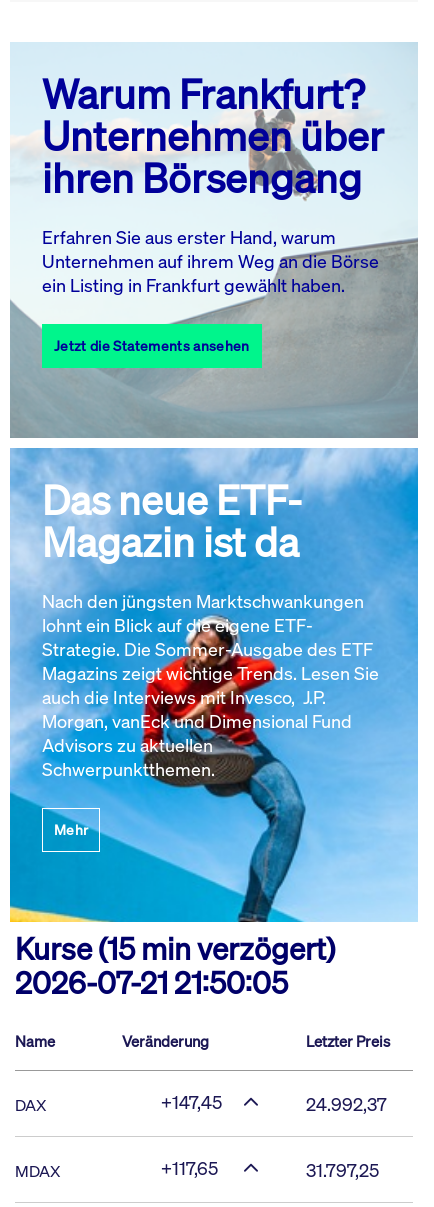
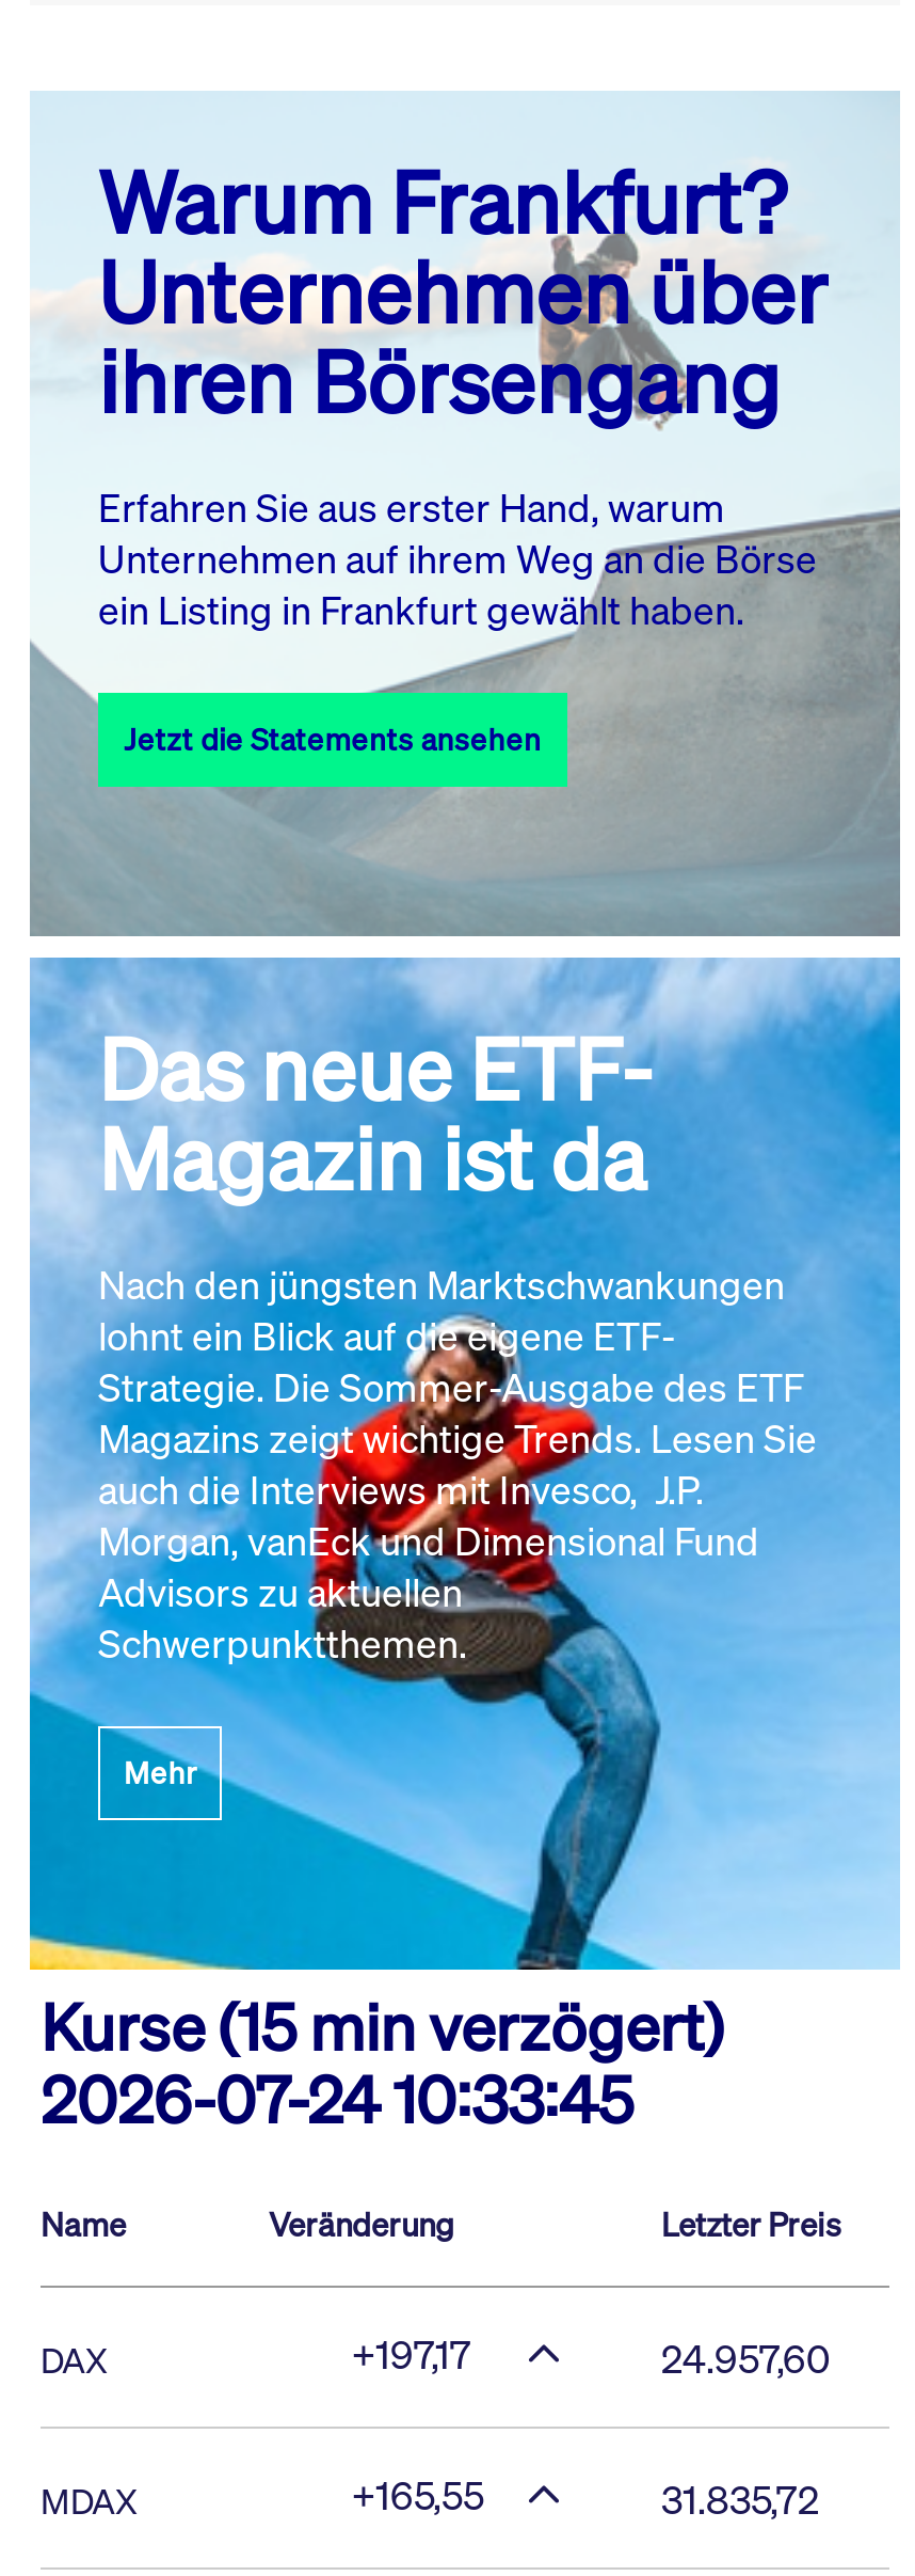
[15,963,288,1003] 2026-07-21 21:50:05 -> [41,2057,633,2143] 2026-07-24 10:33:45
[161,1090,222,1114] +147,45 -> [352,2328,471,2380] +197,17
[306,1092,387,1116] 24.992,37 -> [661,2333,830,2384] 24.957,60
[161,1156,218,1180] +117,65 -> [352,2469,484,2520] +165,55
[306,1158,379,1182] 31.797,25 -> [661,2474,819,2525] 31.835,72

